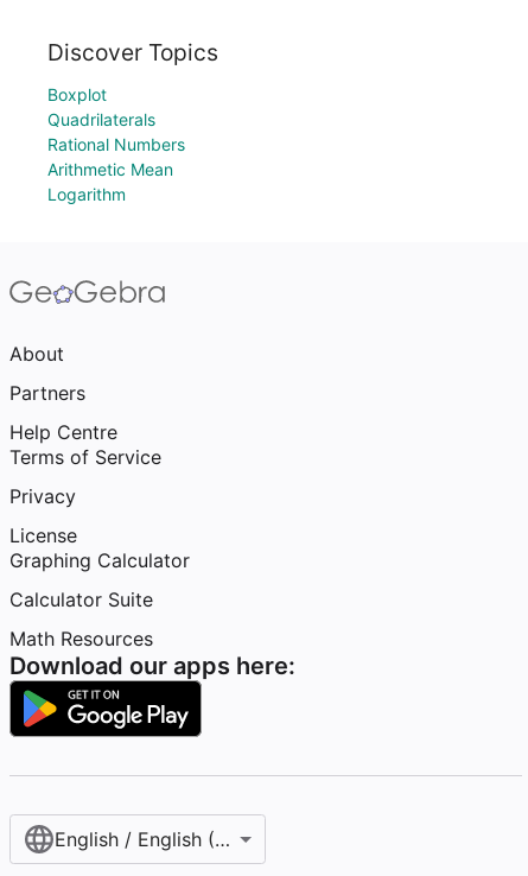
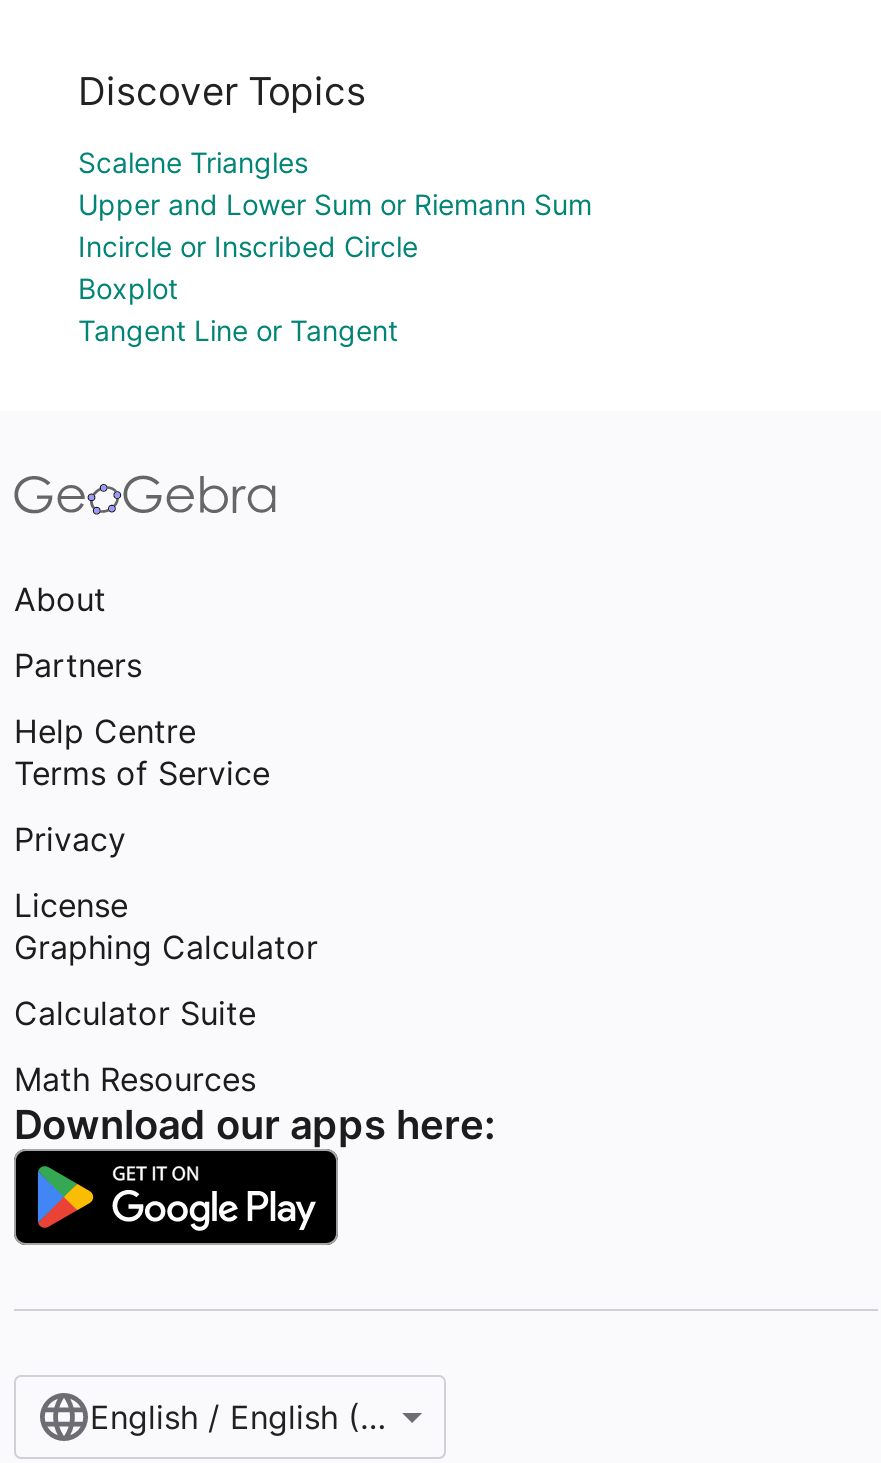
none -> [78,145,592,263] Scalene Triangles | Upper and Lower Sum or Riemann Sum | Incircle or Inscribed Circle
moved [47,84,107,104] -> [78,271,178,305]: Boxplot
[47,109,185,204] Quadrilaterals | Rational Numbers | Arithmetic Mean | Logarithm -> [78,313,398,347] Tangent Line or Tangent

